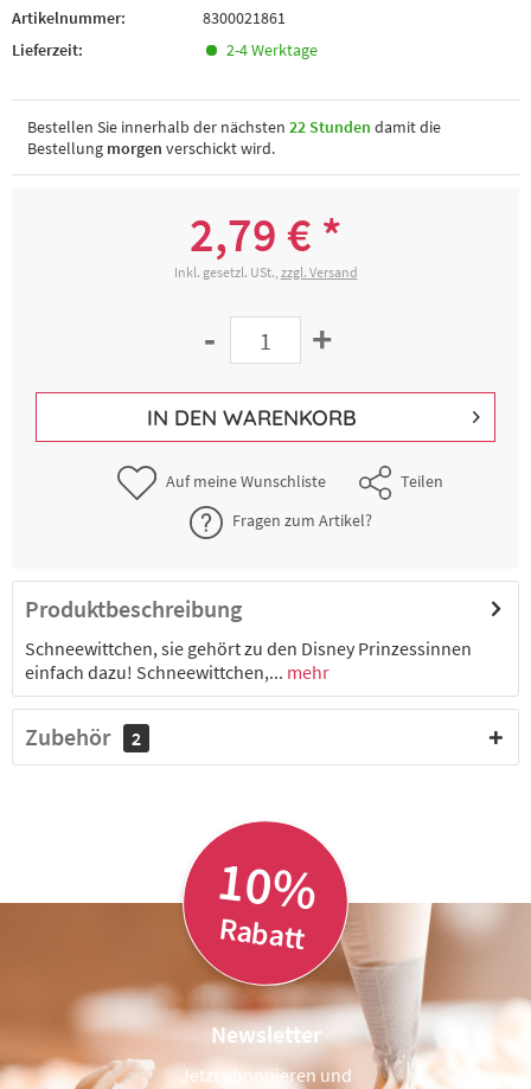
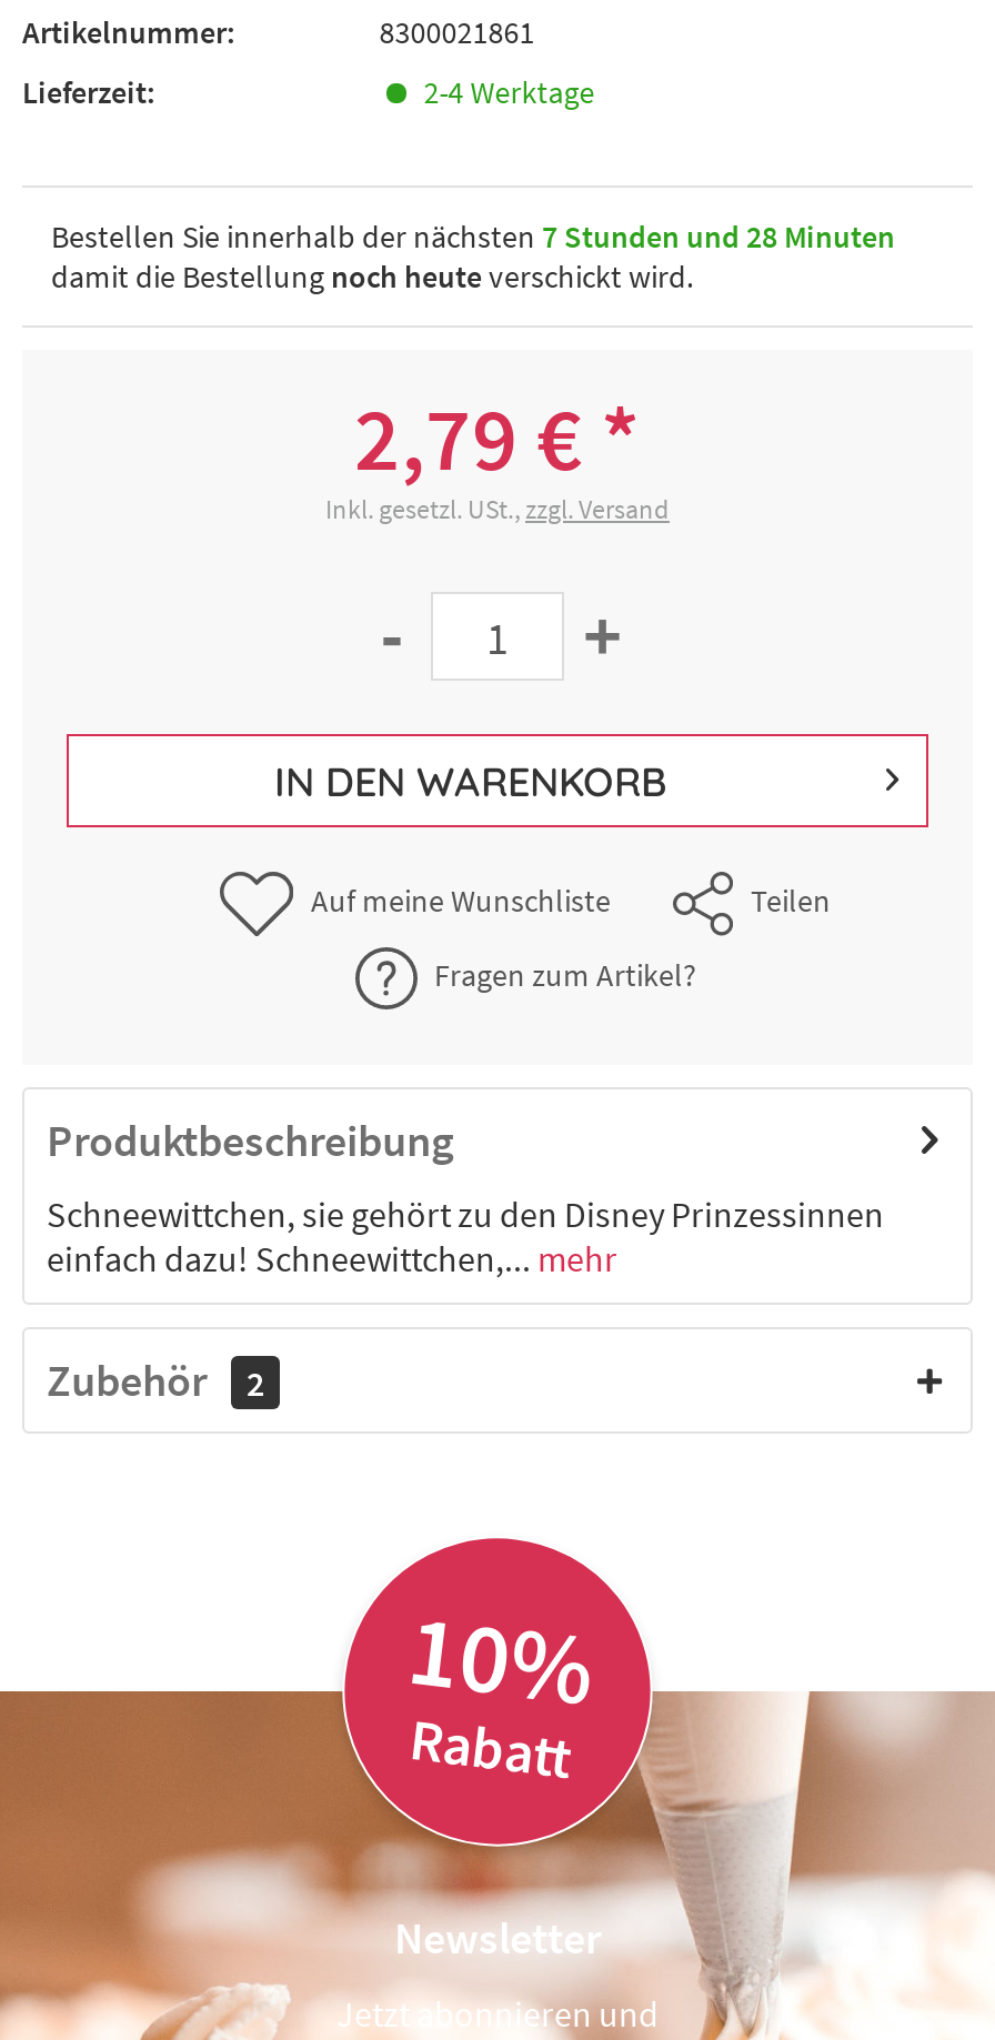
[27,116,441,159] Bestellen Sie innerhalb der nächsten 22 Stunden damit die | Bestellung morgen verschickt wird. -> [51,217,895,297] Bestellen Sie innerhalb der nächsten 7 Stunden und 28 Minuten | damit die Bestellung noch heute verschickt wird.

